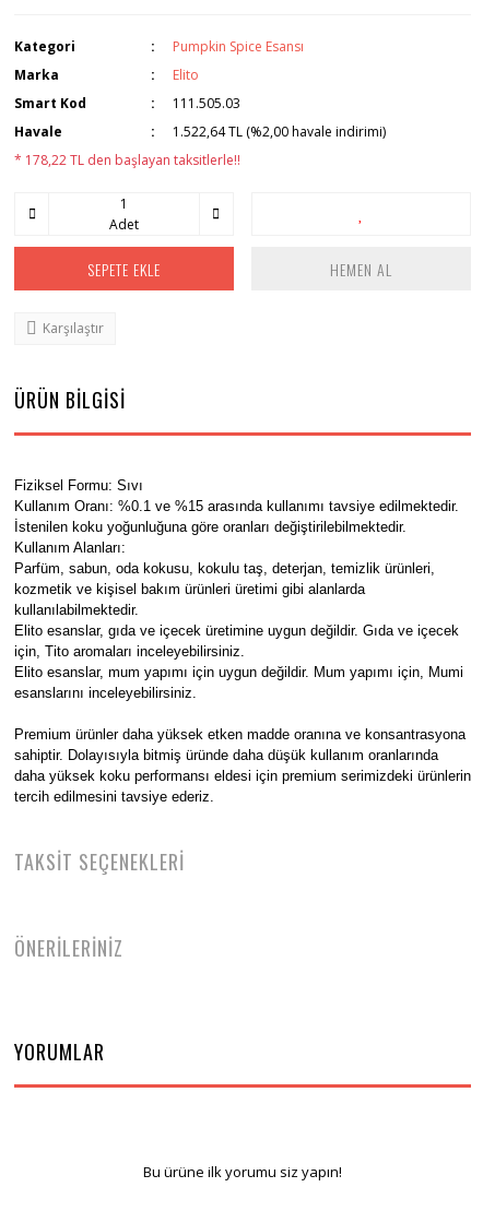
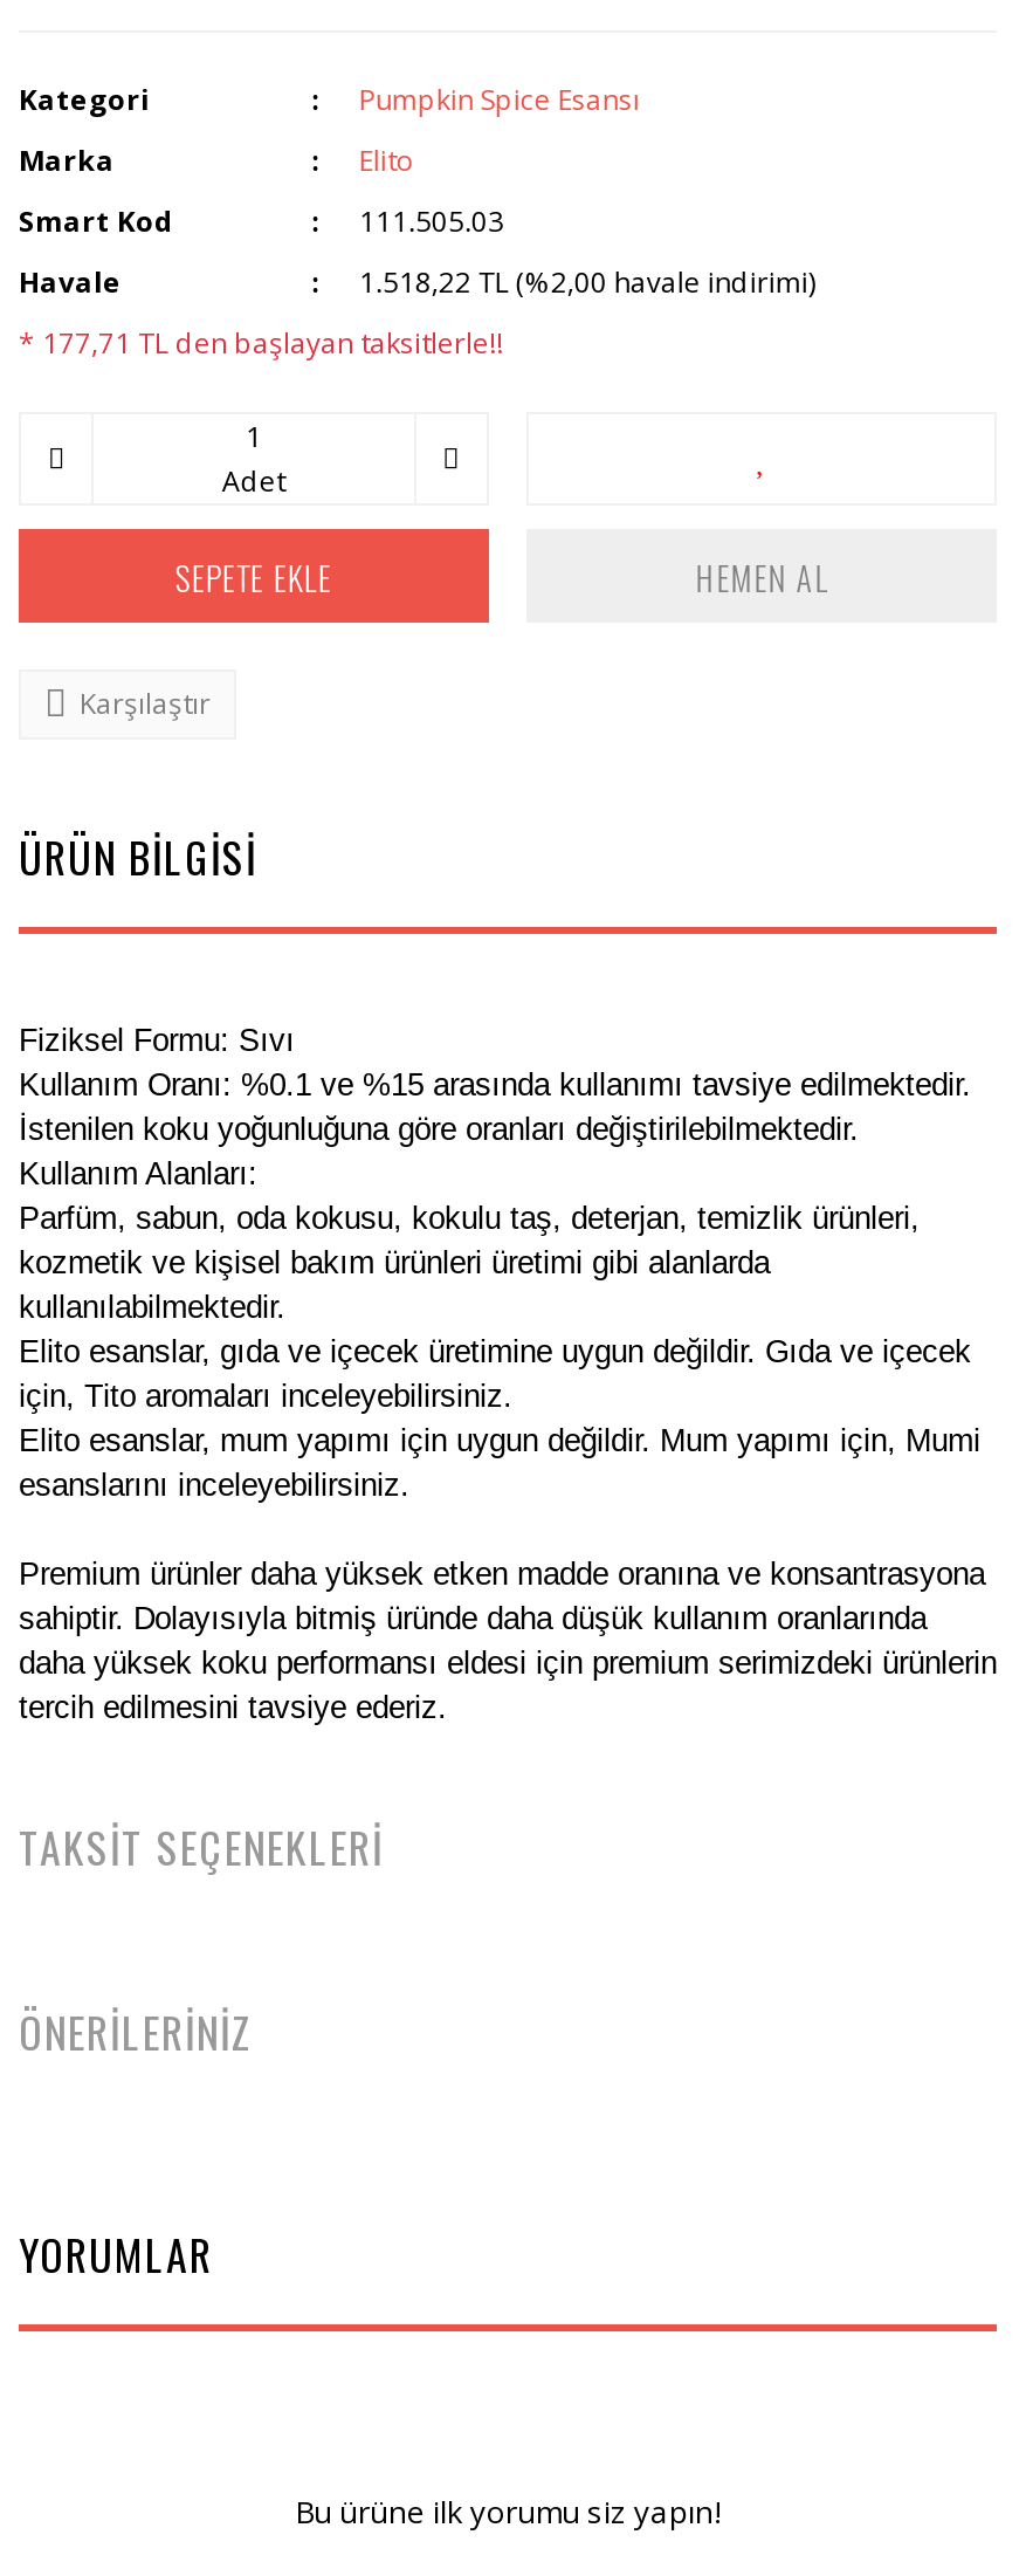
[173,122,386,141] 1.522,64 TL (%2,00 havale indirimi) -> [359,262,815,302] 1.518,22 TL (%2,00 havale indirimi)
[14,151,240,169] * 178,22 TL den başlayan taksitlerle!! -> [19,323,503,363] * 177,71 TL den başlayan taksitlerle!!

